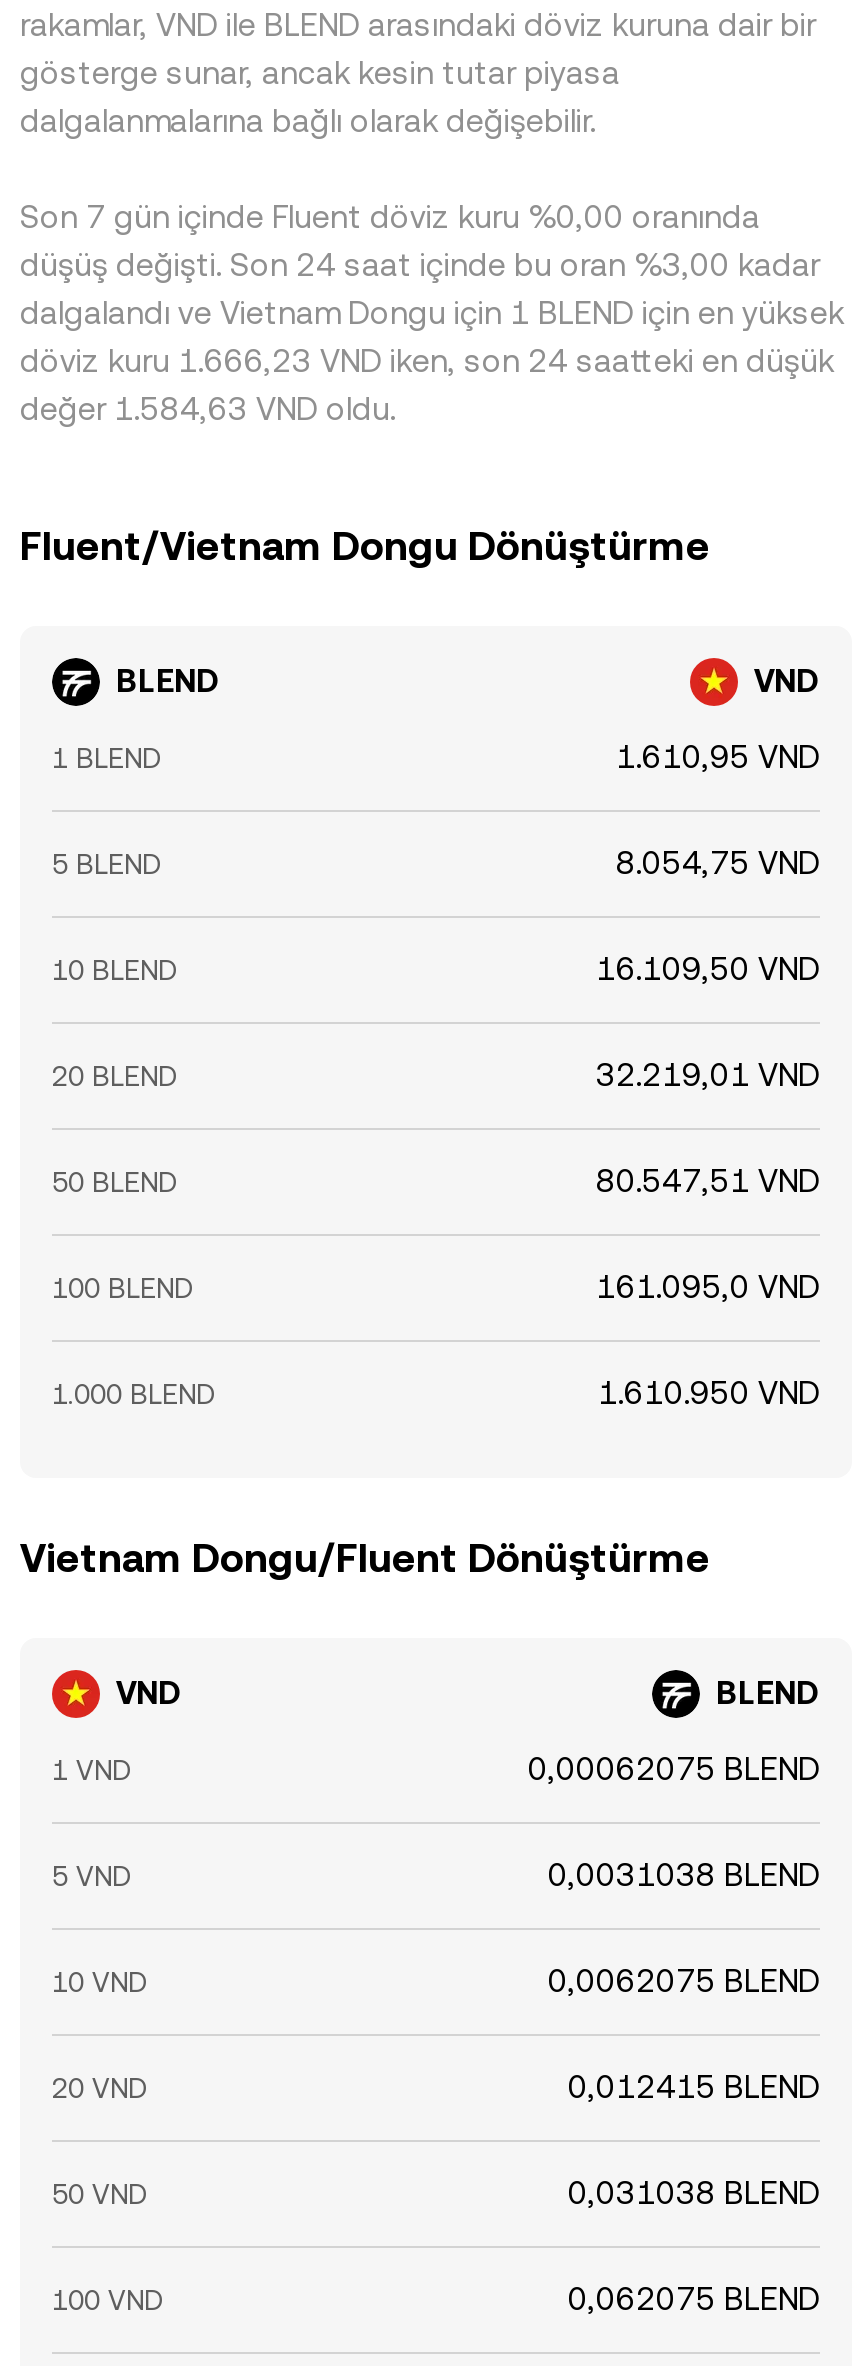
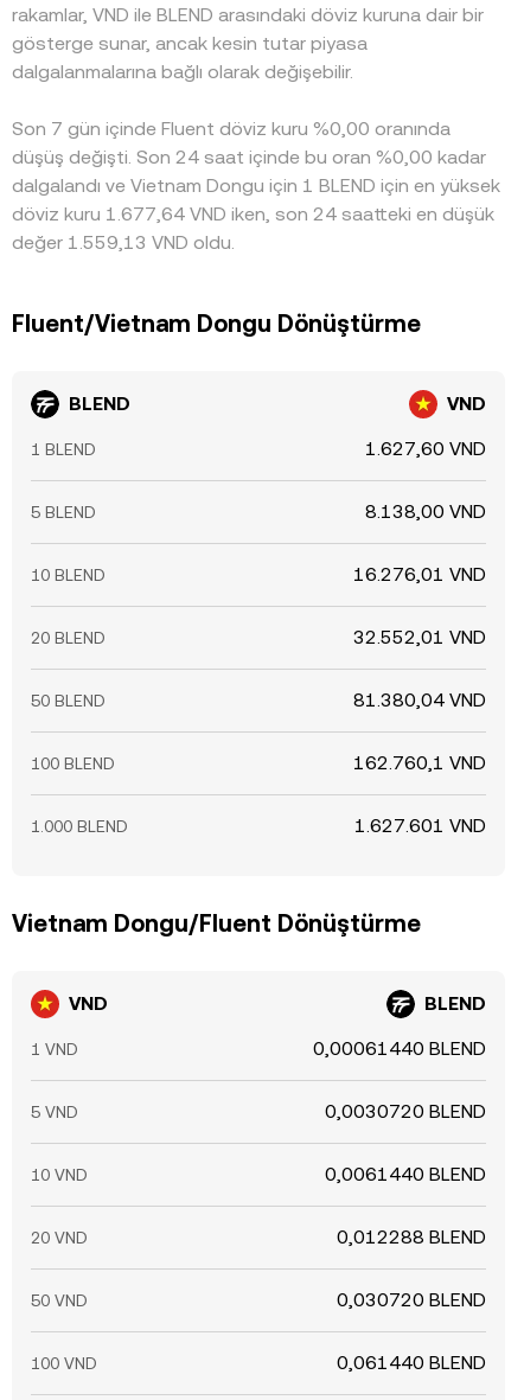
[20,246,820,284] düşüş değişti. Son 24 saat içinde bu oran %3,00 kadar -> [12,146,486,168] düşüş değişti. Son 24 saat içinde bu oran %0,00 kadar
[20,342,834,380] döviz kuru 1.666,23 VND iken, son 24 saatteki en düşük -> [12,203,494,225] döviz kuru 1.677,64 VND iken, son 24 saatteki en düşük
[20,390,396,428] değer 1.584,63 VND oldu. -> [12,231,235,254] değer 1.559,13 VND oldu.
[616,738,820,776] 1.610,95 VND -> [365,437,486,460] 1.627,60 VND
[616,844,820,882] 8.054,75 VND -> [365,500,486,523] 8.138,00 VND
[596,950,820,988] 16.109,50 VND -> [353,563,486,586] 16.276,01 VND
[596,1056,820,1094] 32.219,01 VND -> [353,626,486,648] 32.552,01 VND
[596,1162,820,1200] 80.547,51 VND -> [353,689,486,711] 81.380,04 VND
[596,1268,820,1306] 161.095,0 VND -> [353,752,486,774] 162.760,1 VND
[598,1374,820,1412] 1.610.950 VND -> [354,814,486,837] 1.627.601 VND
[528,1750,820,1788] 0,00062075 BLEND -> [313,1037,486,1060] 0,00061440 BLEND
[548,1856,820,1894] 0,0031038 BLEND -> [325,1100,486,1123] 0,0030720 BLEND
[548,1962,820,2000] 0,0062075 BLEND -> [325,1163,486,1185] 0,0061440 BLEND
[568,2068,820,2106] 0,012415 BLEND -> [337,1226,486,1248] 0,012288 BLEND
[568,2174,820,2212] 0,031038 BLEND -> [337,1289,486,1311] 0,030720 BLEND
[568,2280,820,2318] 0,062075 BLEND -> [337,1351,486,1374] 0,061440 BLEND

